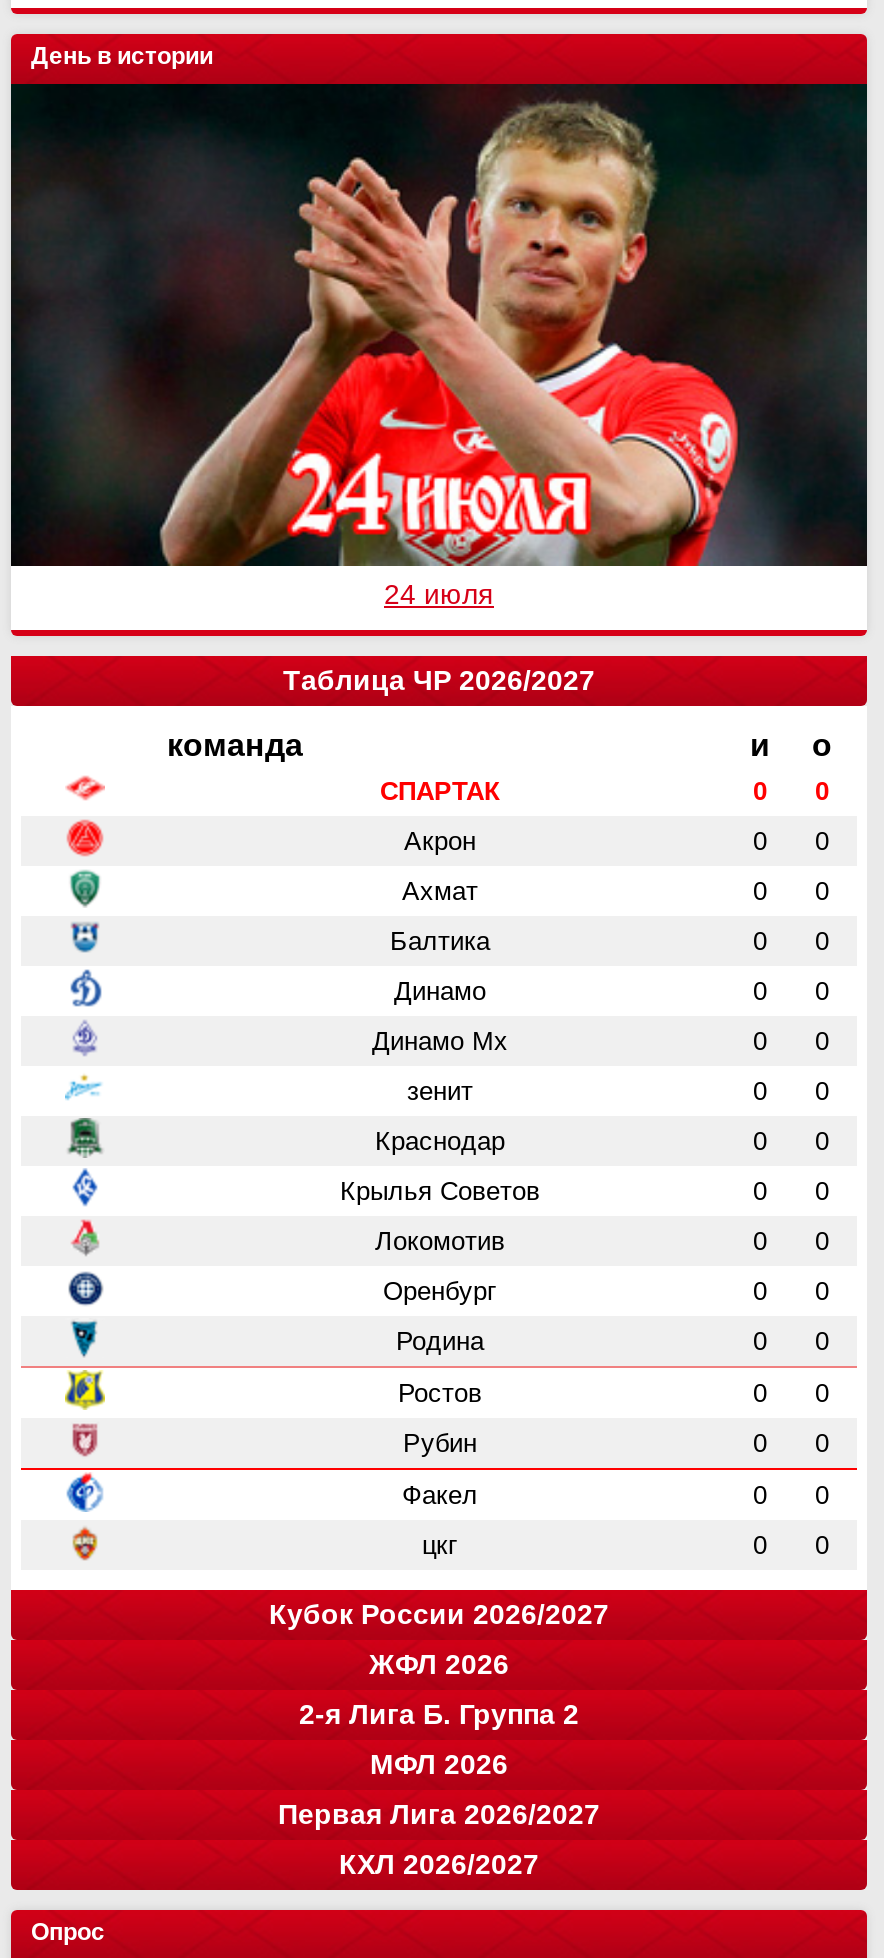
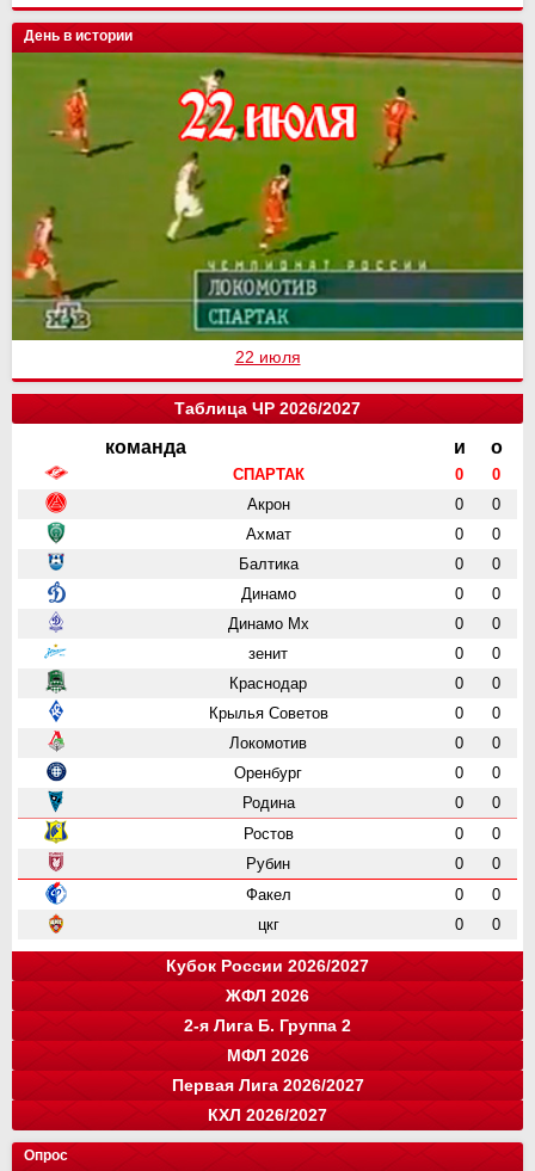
[9,82,869,610] [image] | 24 июля -> [11,51,524,367] [image] | 22 июля

